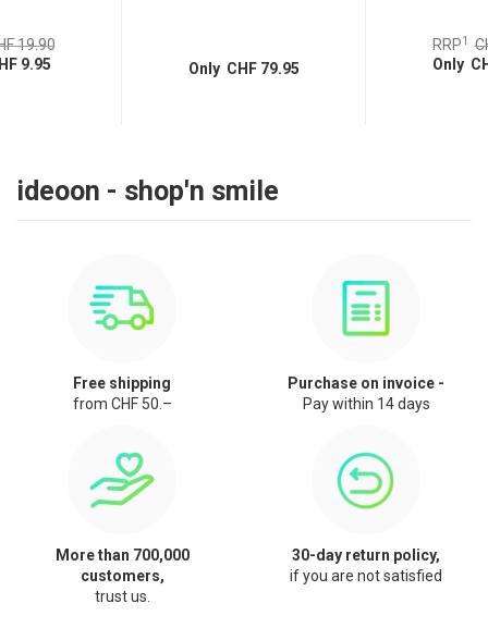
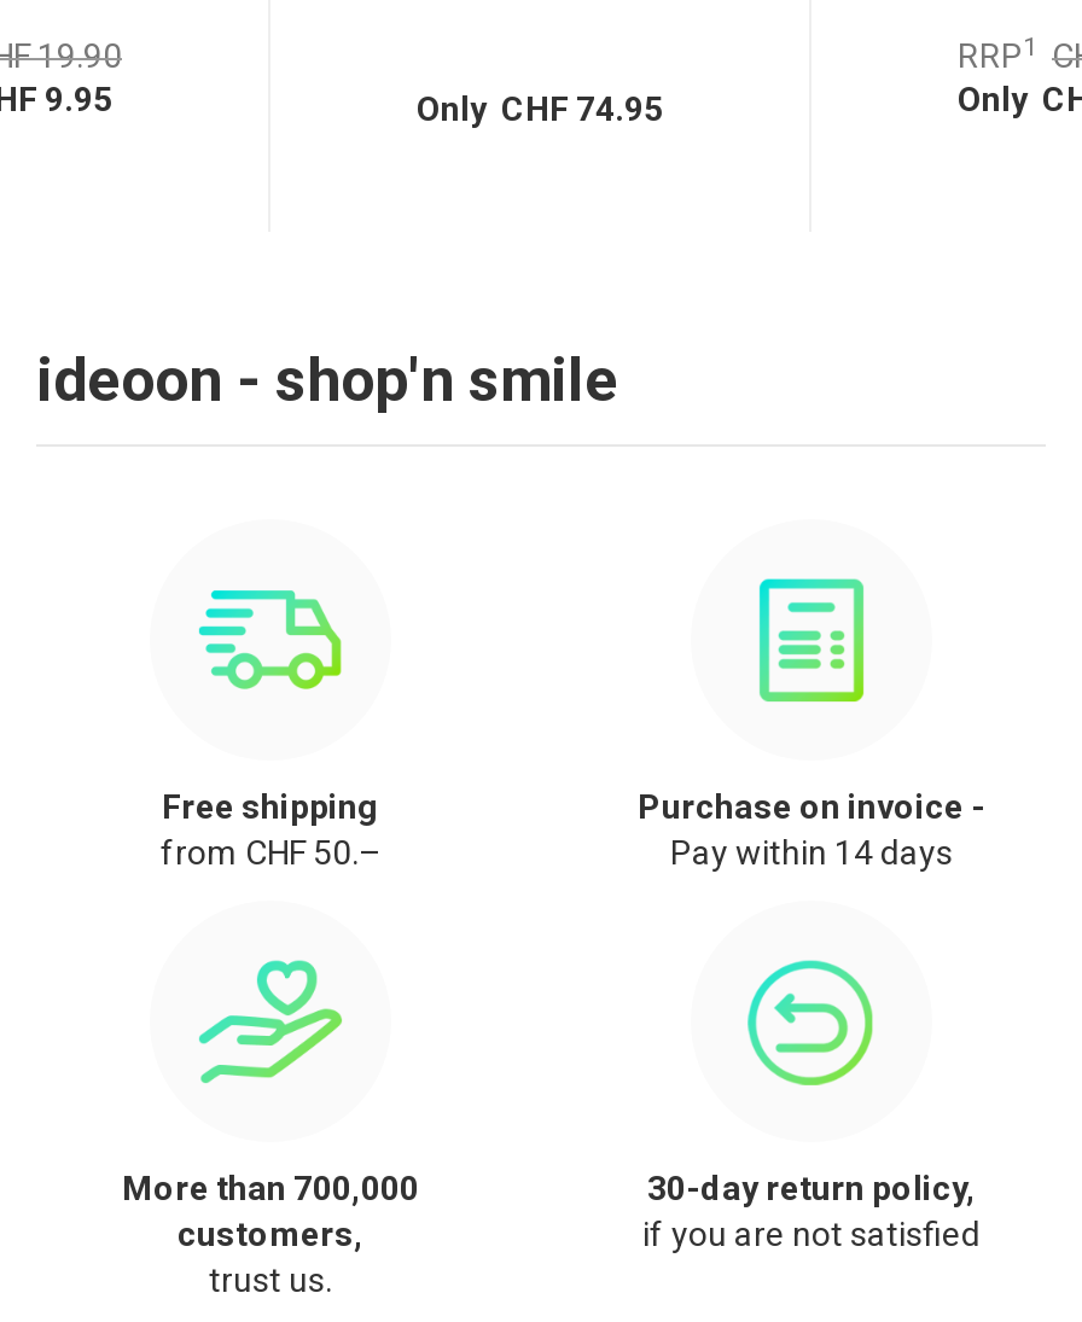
[188,60,299,77] Only CHF 79.95 -> [417,89,663,128] Only CHF 74.95

